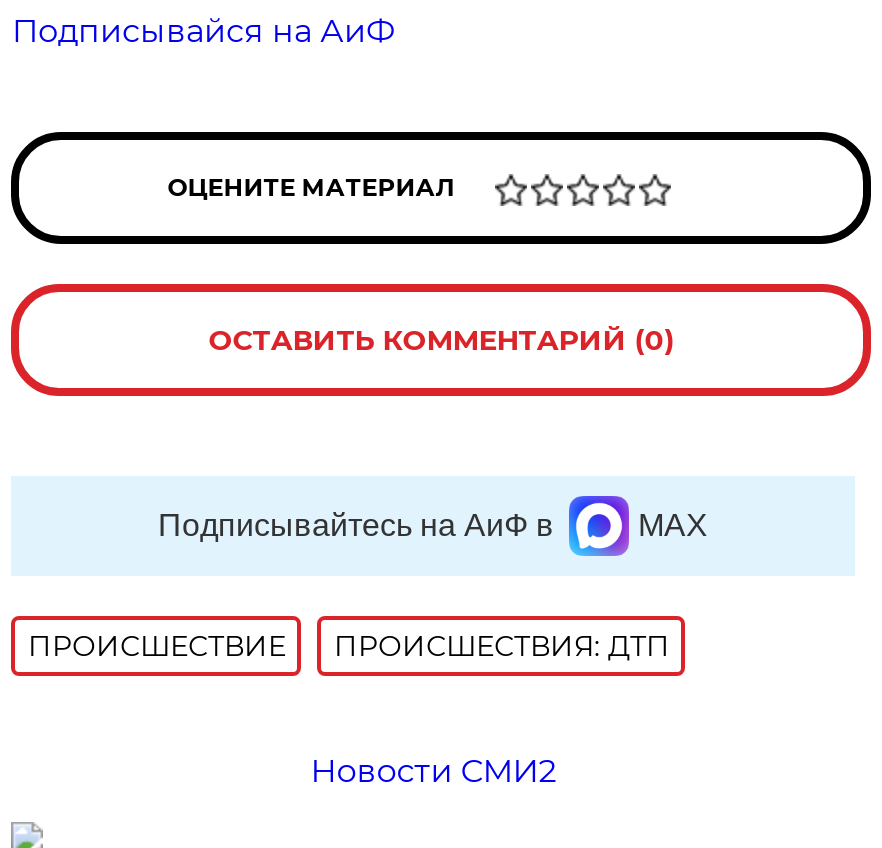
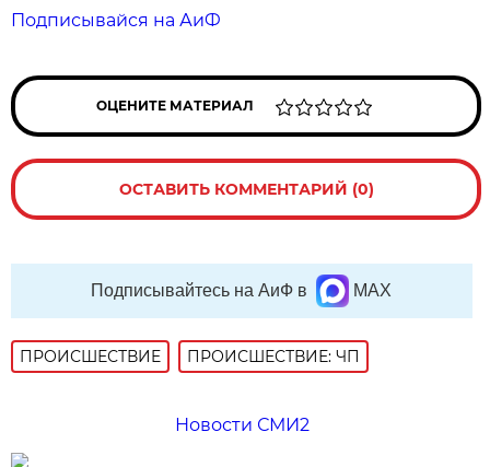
[334,629,670,665] ПРОИСШЕСТВИЯ: ДТП -> [187,347,360,367] ПРОИСШЕСТВИЕ: ЧП

